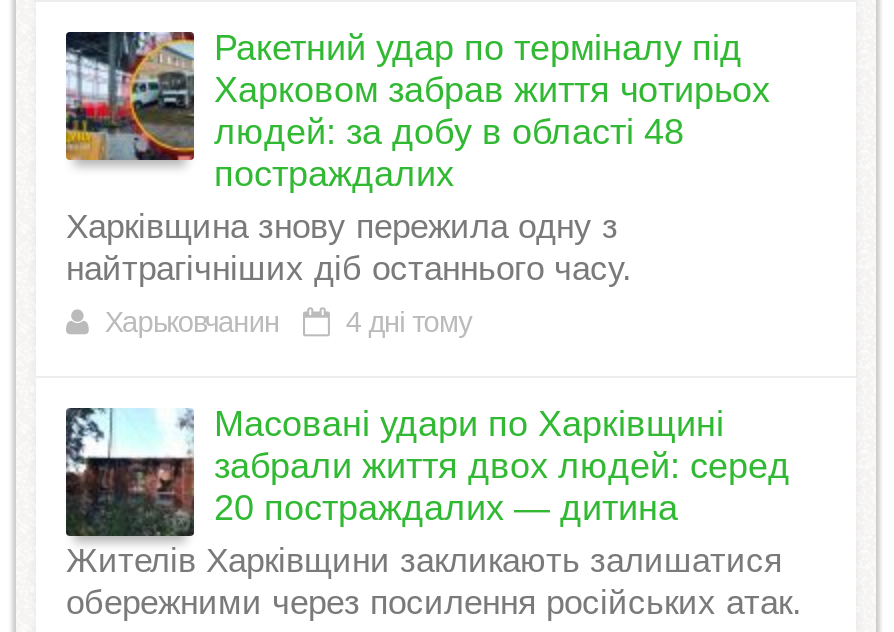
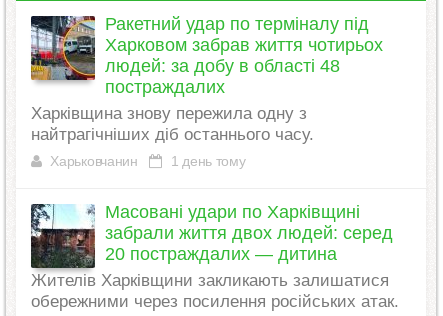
[105,306,472,338] Харьковчанин 4 дні тому -> [50,153,246,169] Харьковчанин 1 день тому

